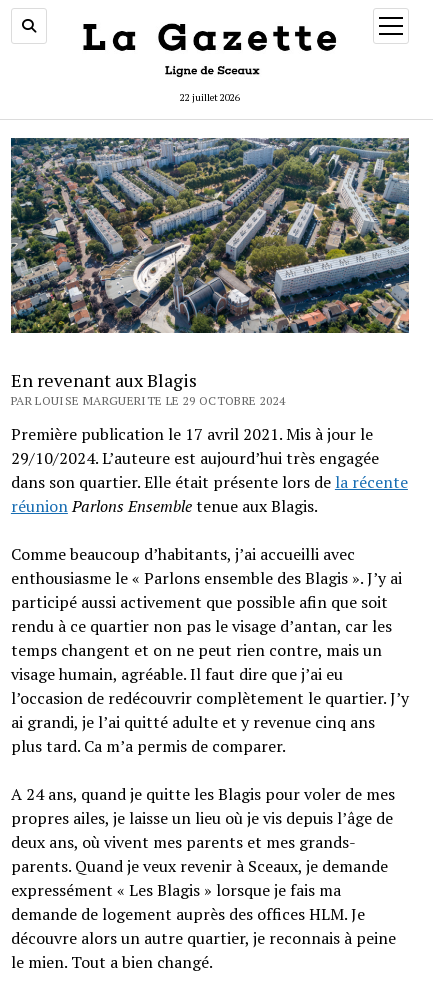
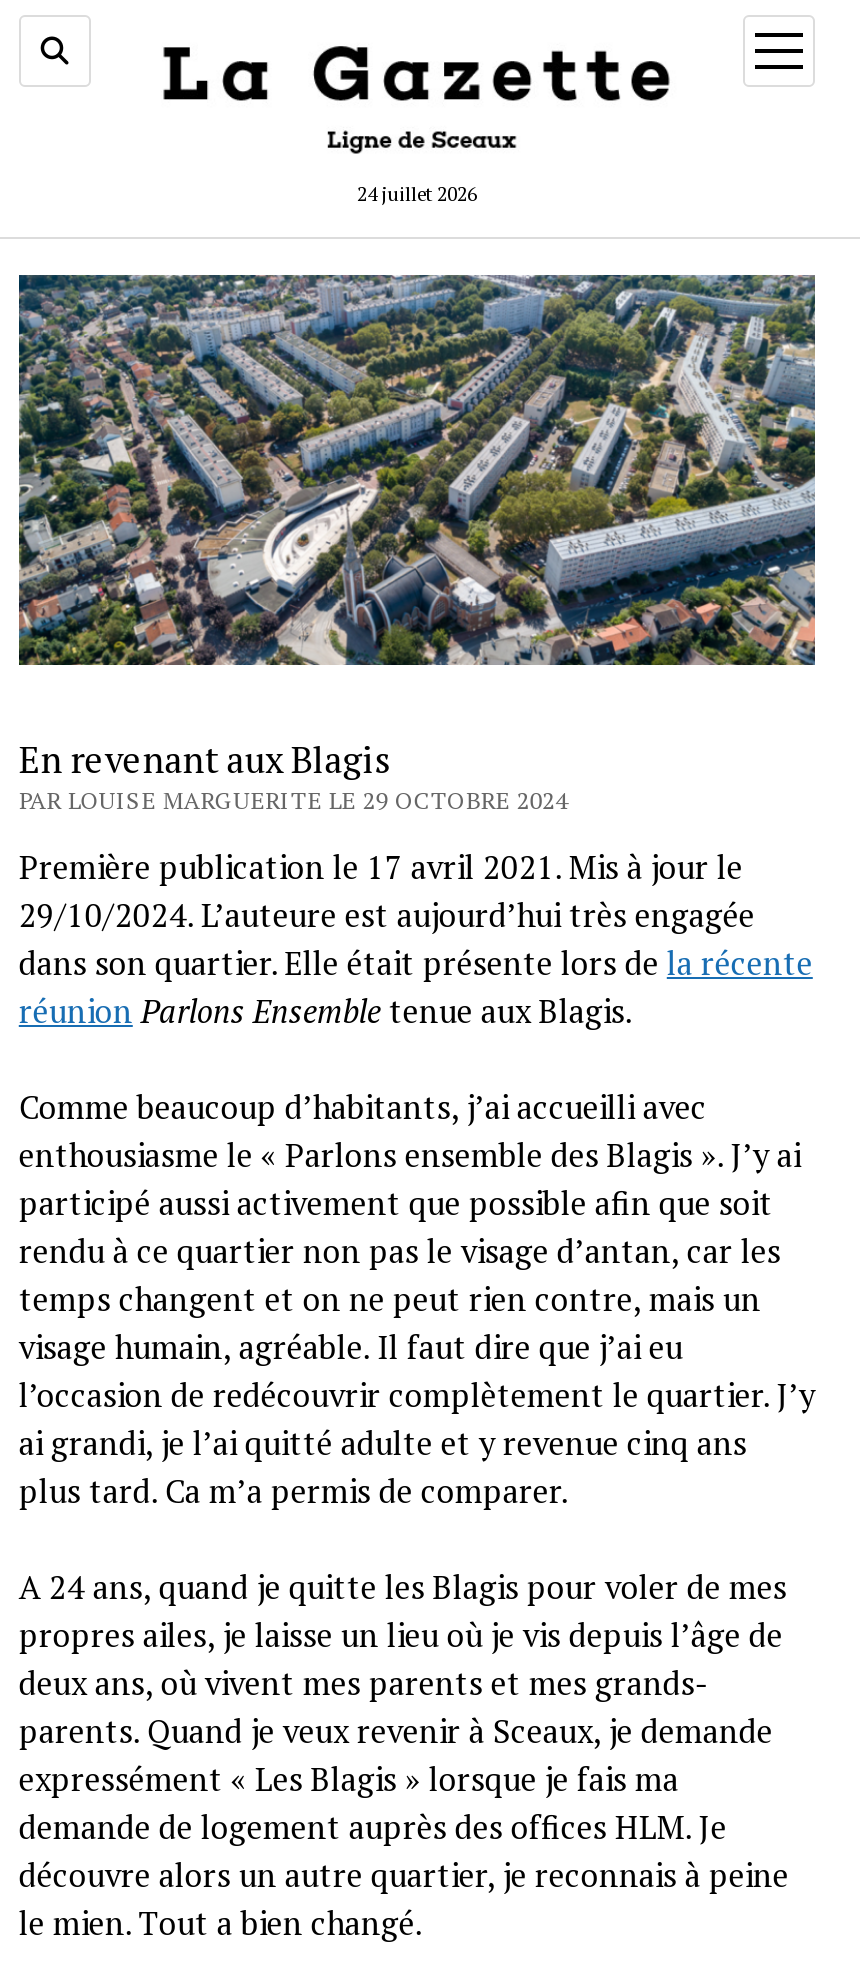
[180,91,240,104] 22 juillet 2026 -> [357,181,477,207] 24 juillet 2026

